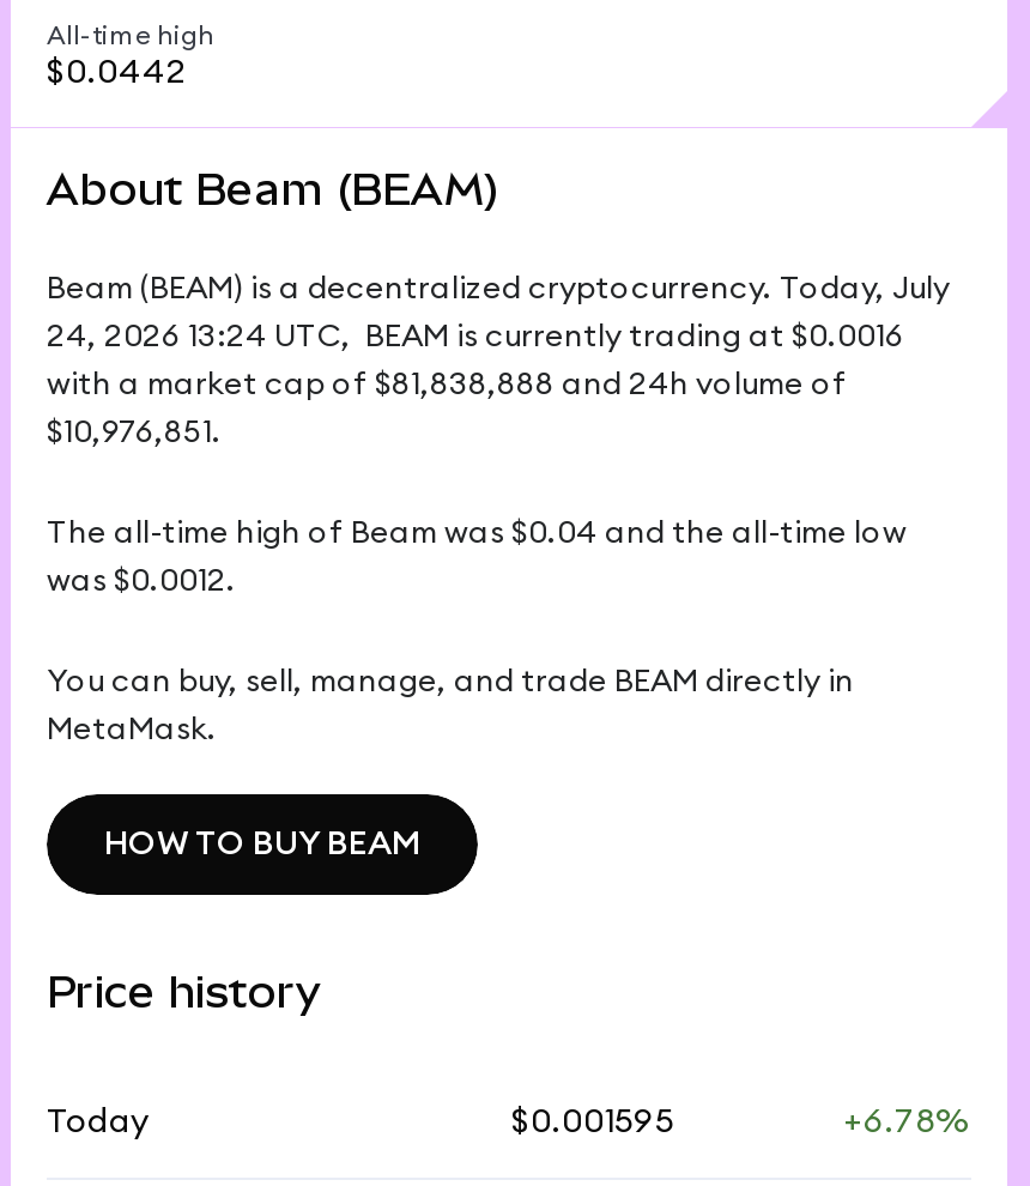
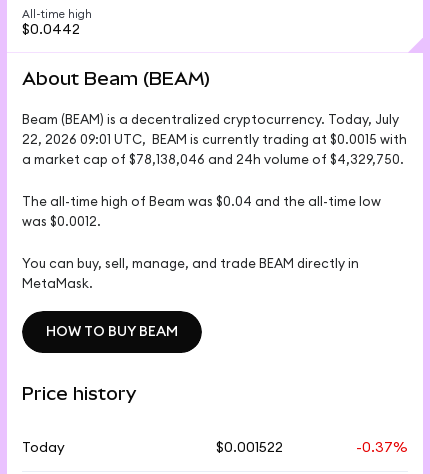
[47,321,904,448] 24, 2026 13:24 UTC, BEAM is currently trading at $0.0016 | with a market cap of $81,838,888 and 24h volume of | $10,976,851. -> [22,133,407,166] 22, 2026 09:01 UTC, BEAM is currently trading at $0.0015 with | a market cap of $78,138,046 and 24h volume of $4,329,750.
[511,1105,674,1138] $0.001595 -> [216,440,283,454] $0.001522
[844,1105,971,1138] +6.78% -> [356,440,408,454] -0.37%

